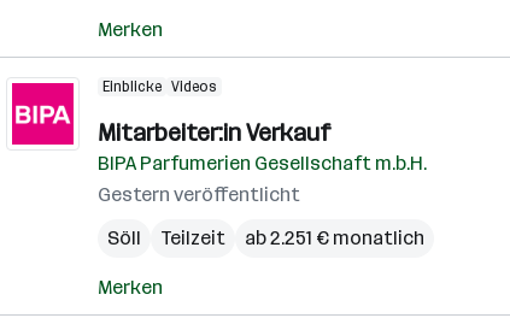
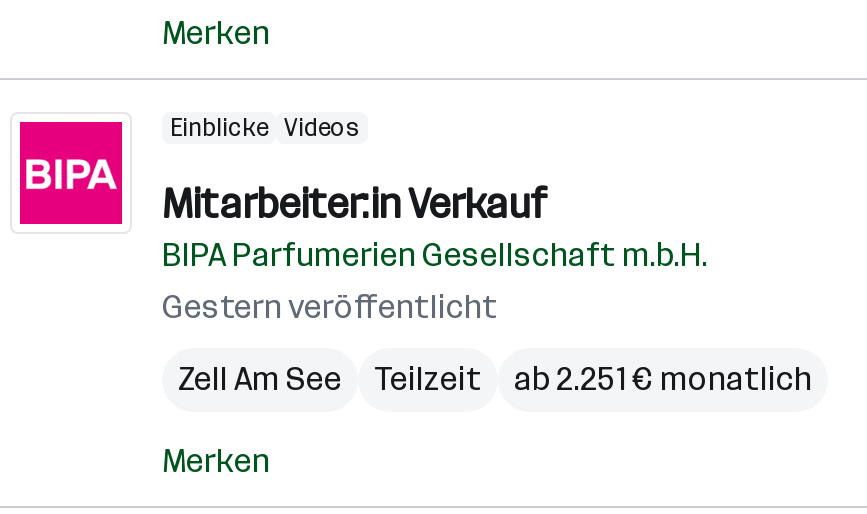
[107,226,141,249] Söll -> [178,360,342,398] Zell Am See

